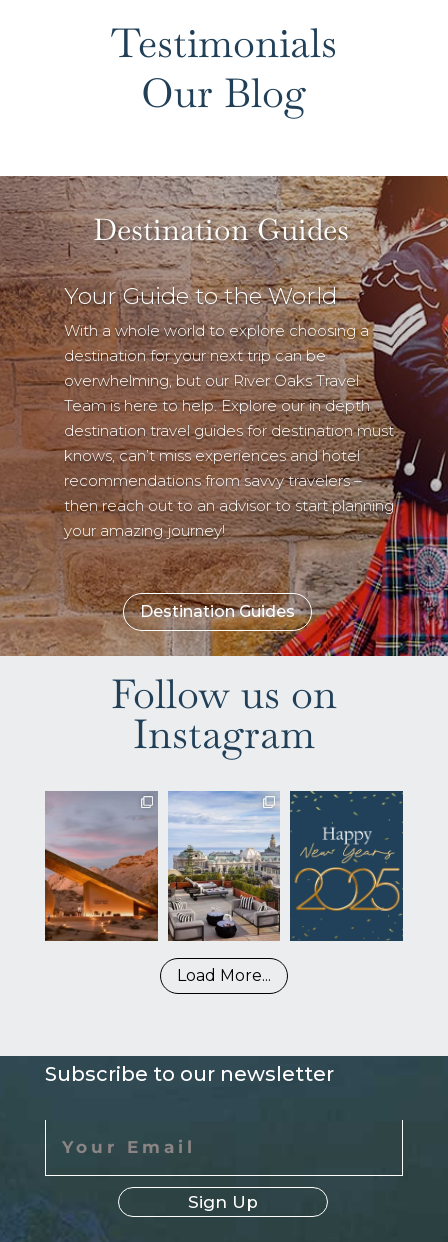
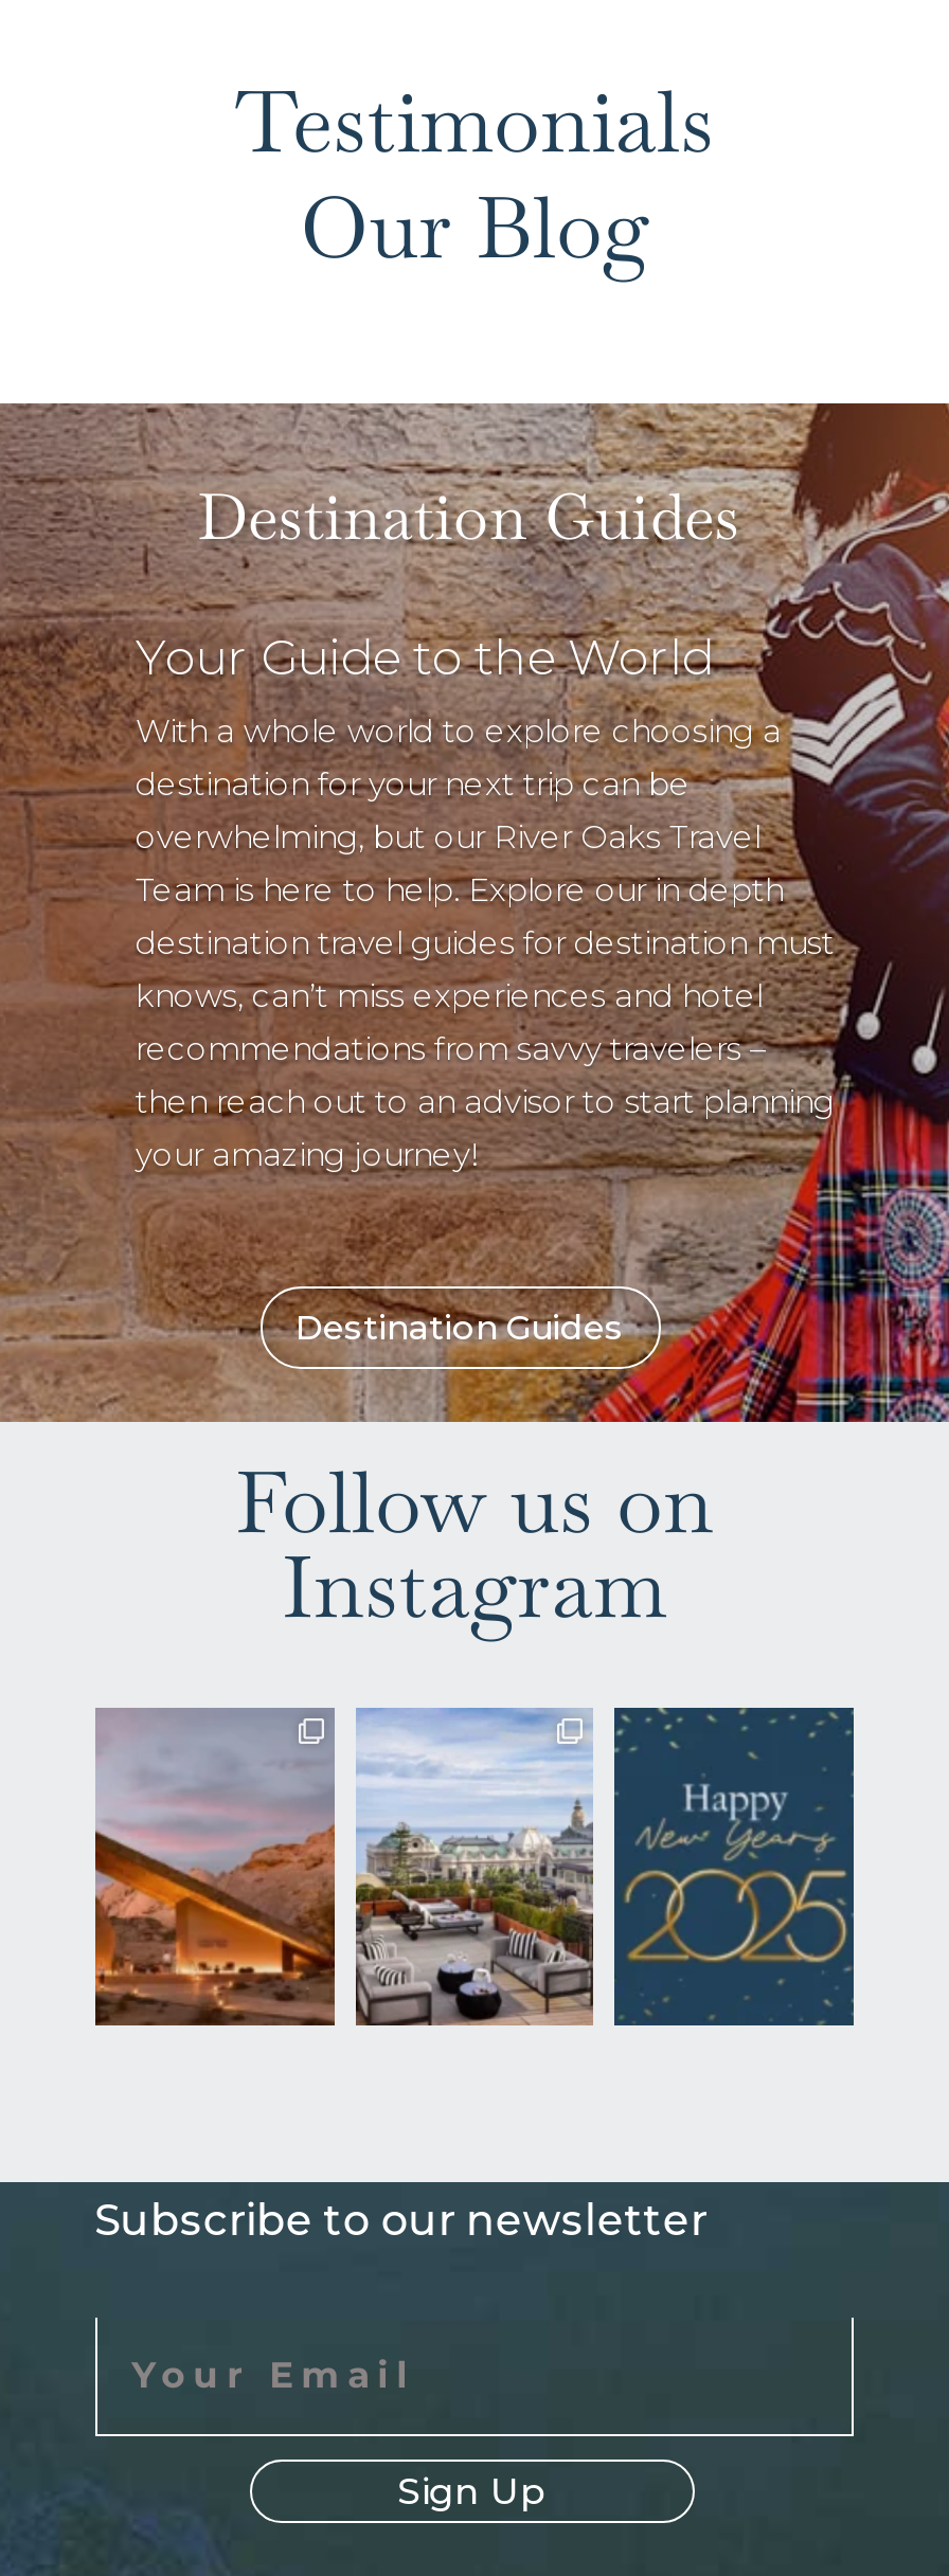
[177,966,271,985] Load More... -> none

